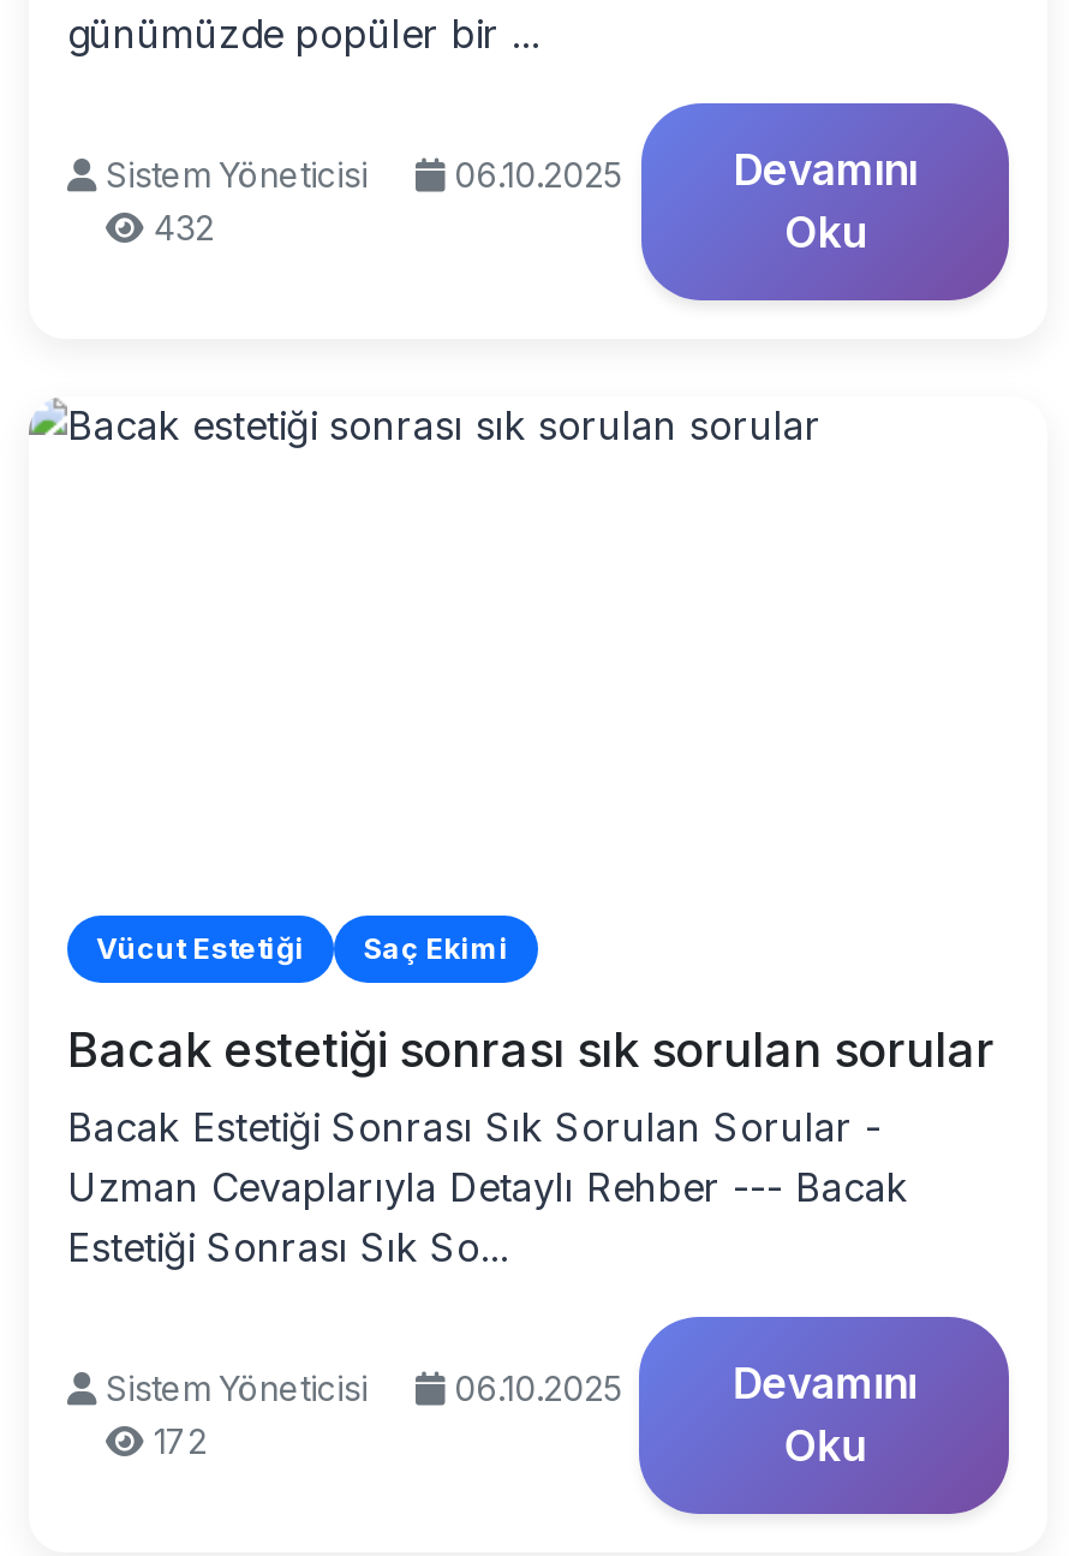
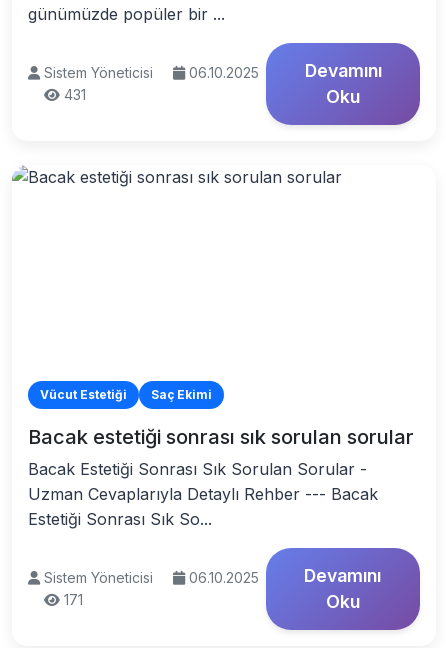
[154,207,214,248] 432 -> [64,86,86,103] 431
[154,1420,207,1461] 172 -> [64,591,83,608] 171

